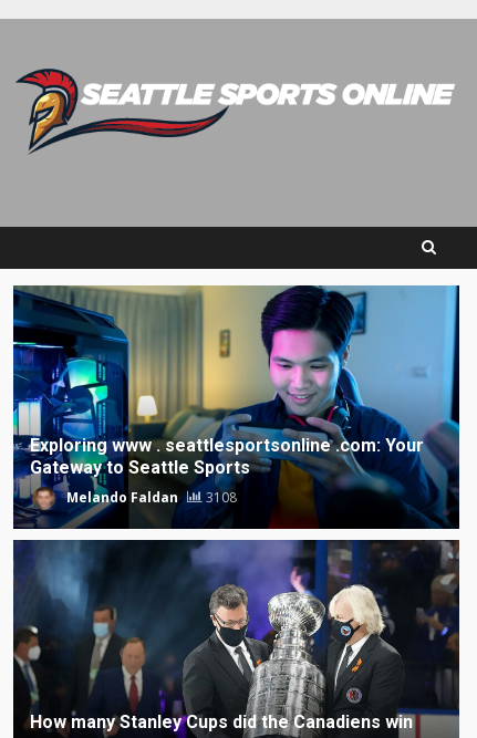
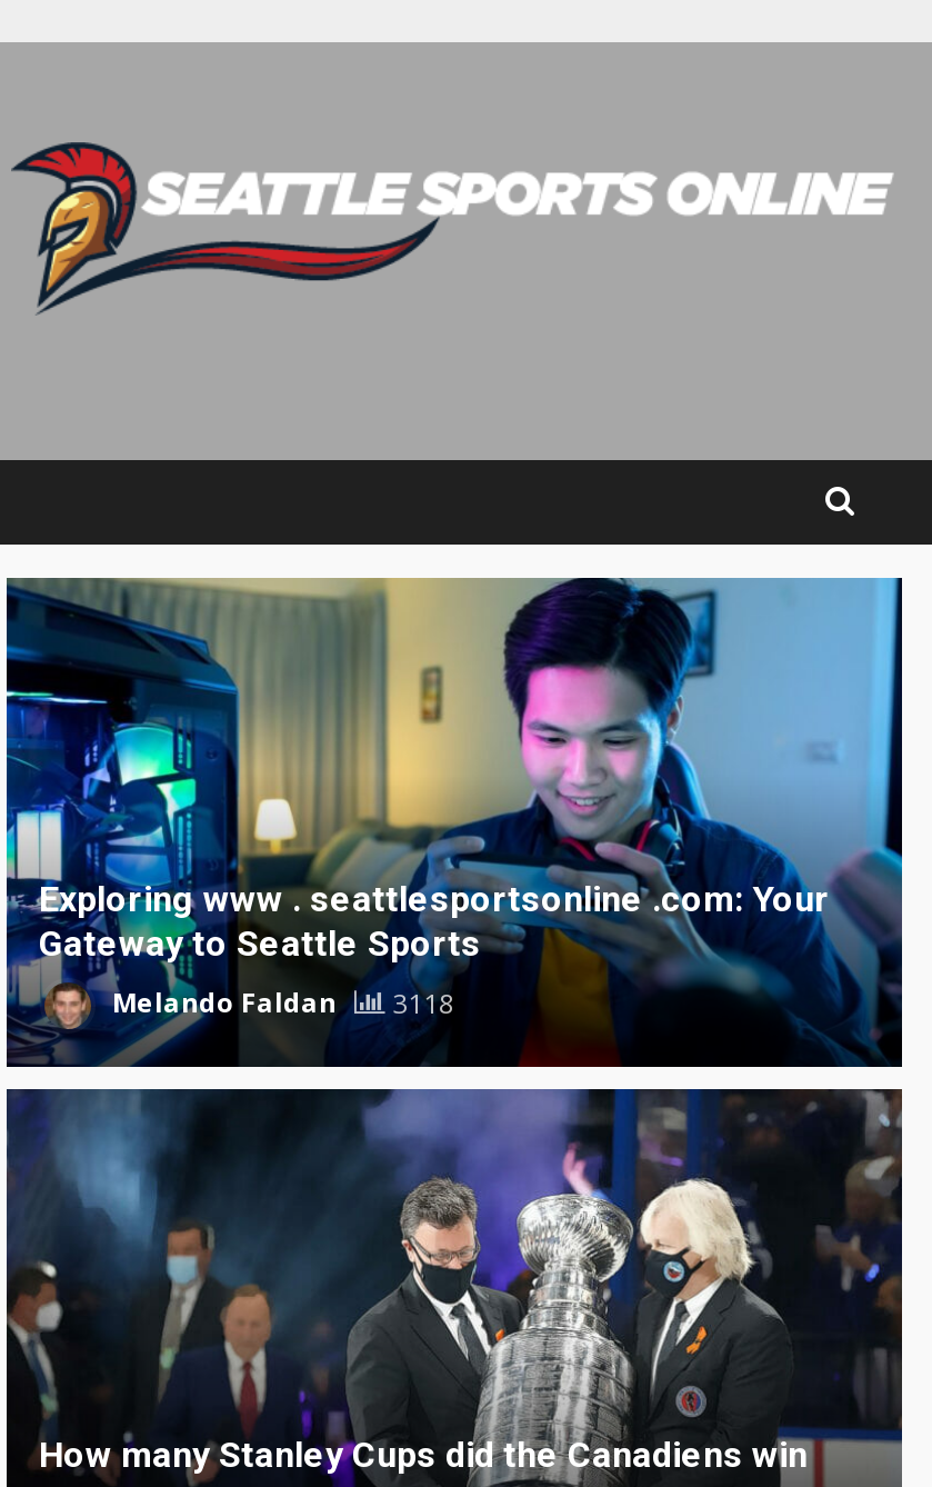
[63,488,236,507] Melando Faldan 3108 -> [106,985,454,1022] Melando Faldan 3118

